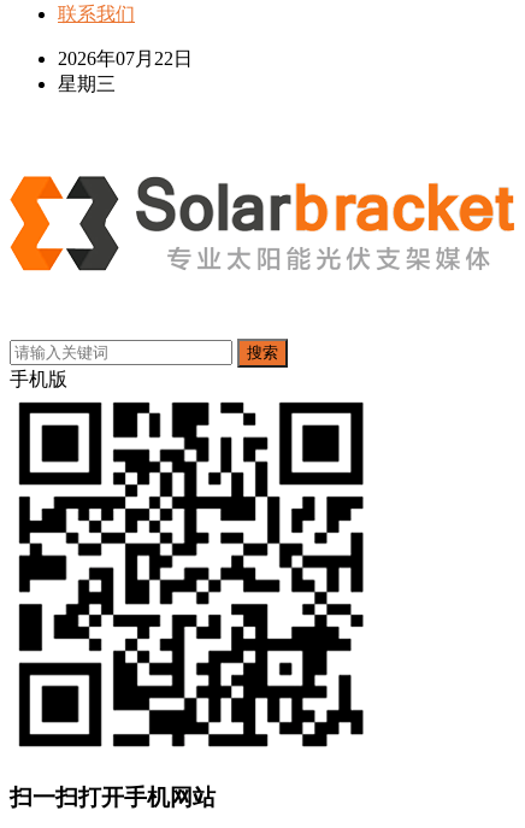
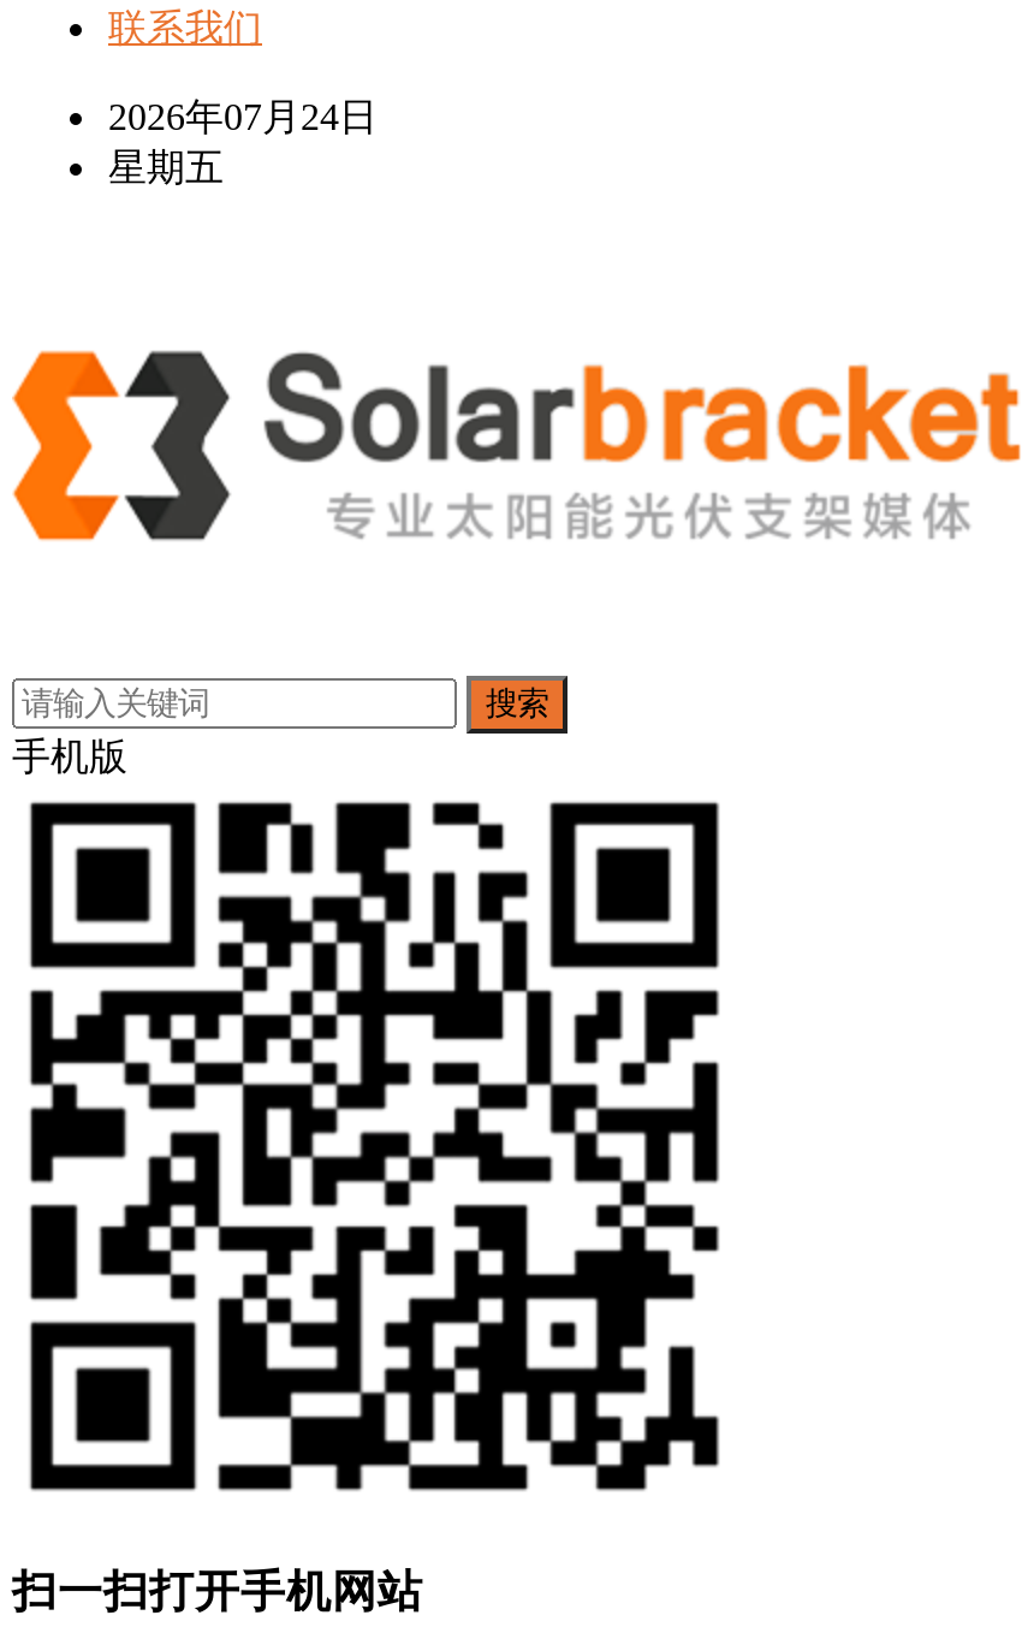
[58,48,193,69] 2026年07月22日 -> [108,96,378,137] 2026年07月24日
[58,74,116,94] 星期三 -> [108,147,224,188] 星期五

